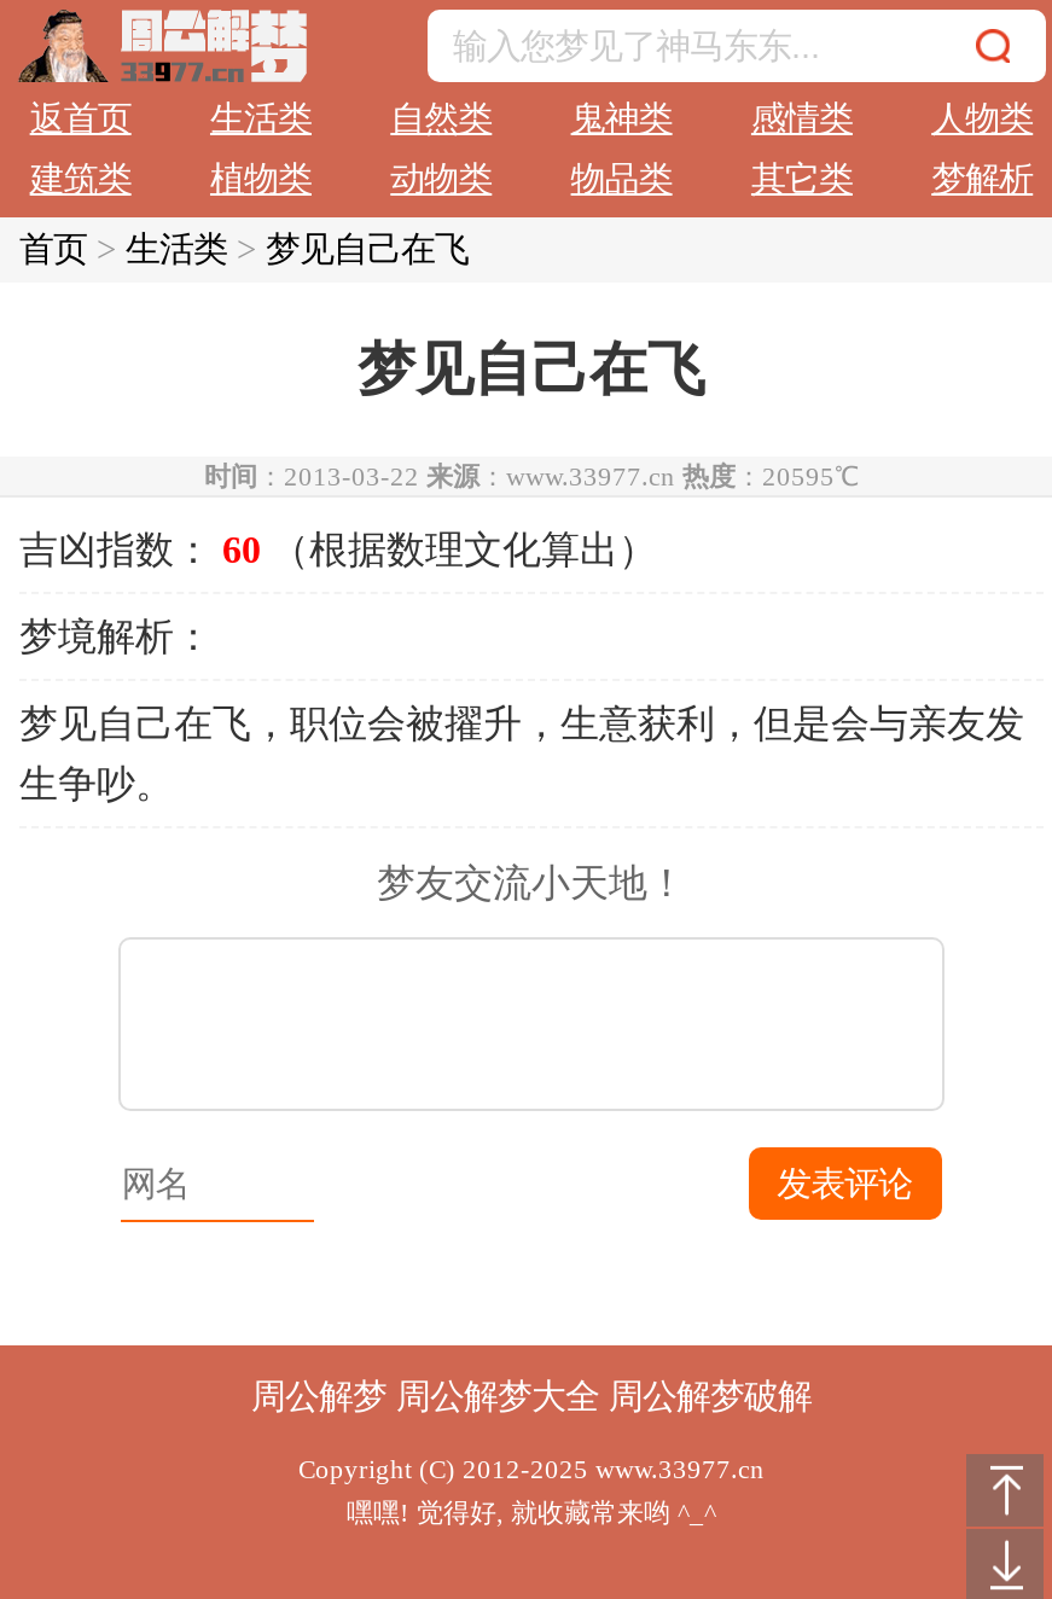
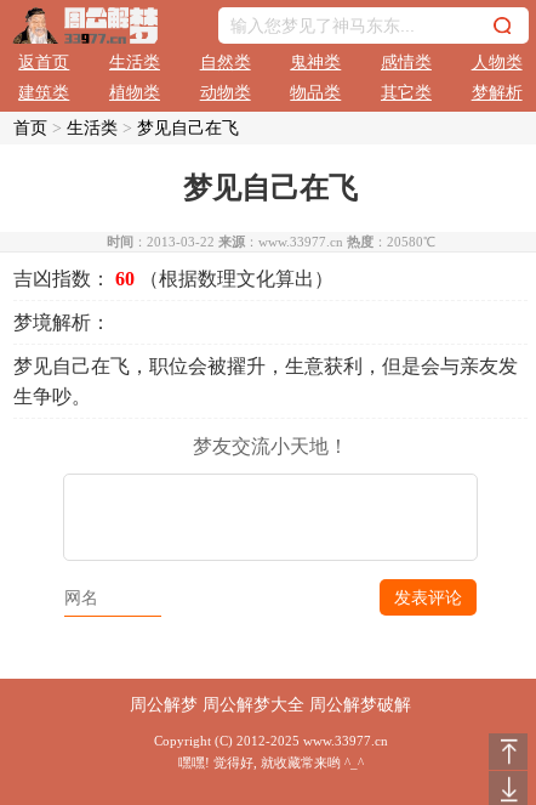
[204,461,859,490] 时间：2013-03-22来源：www.33977.cn热度：20595℃ -> [106,234,435,249] 时间：2013-03-22来源：www.33977.cn热度：20580℃

